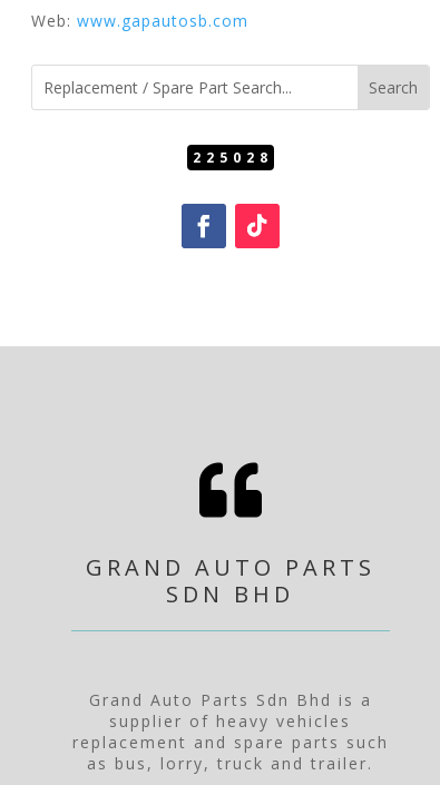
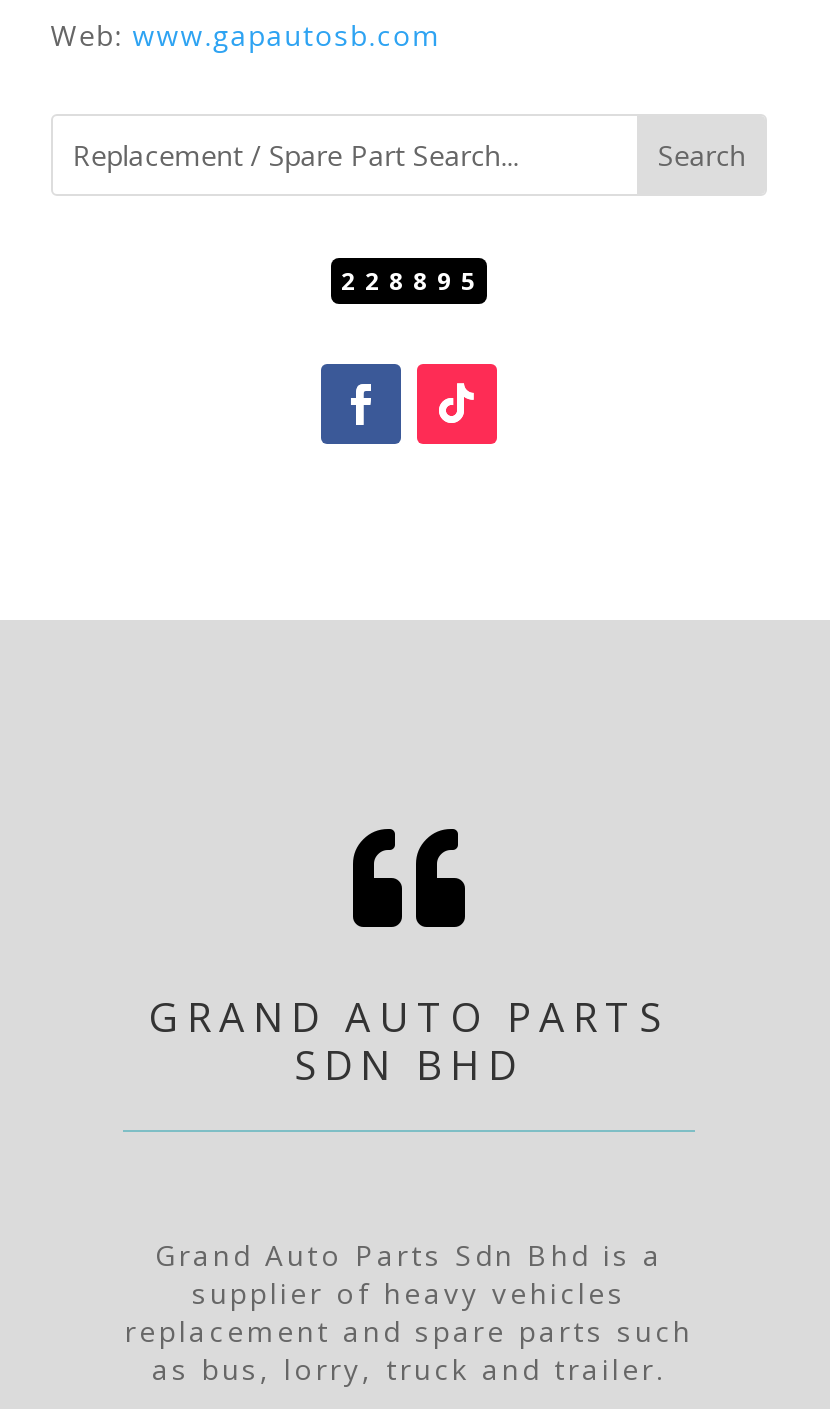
[193,148,273,167] 225028 -> [341,264,485,298] 228895

